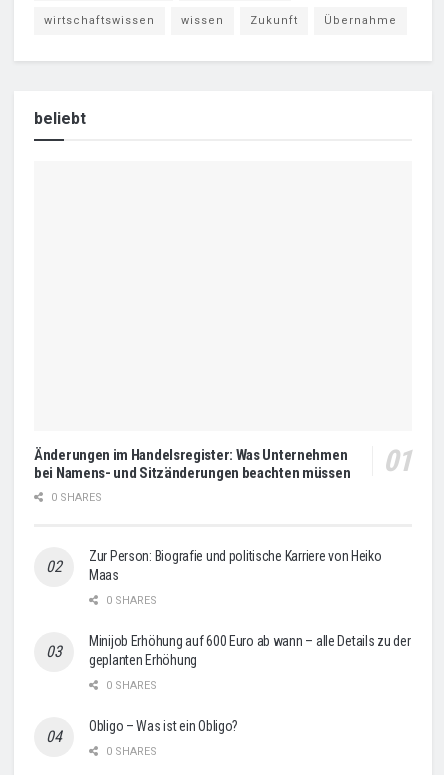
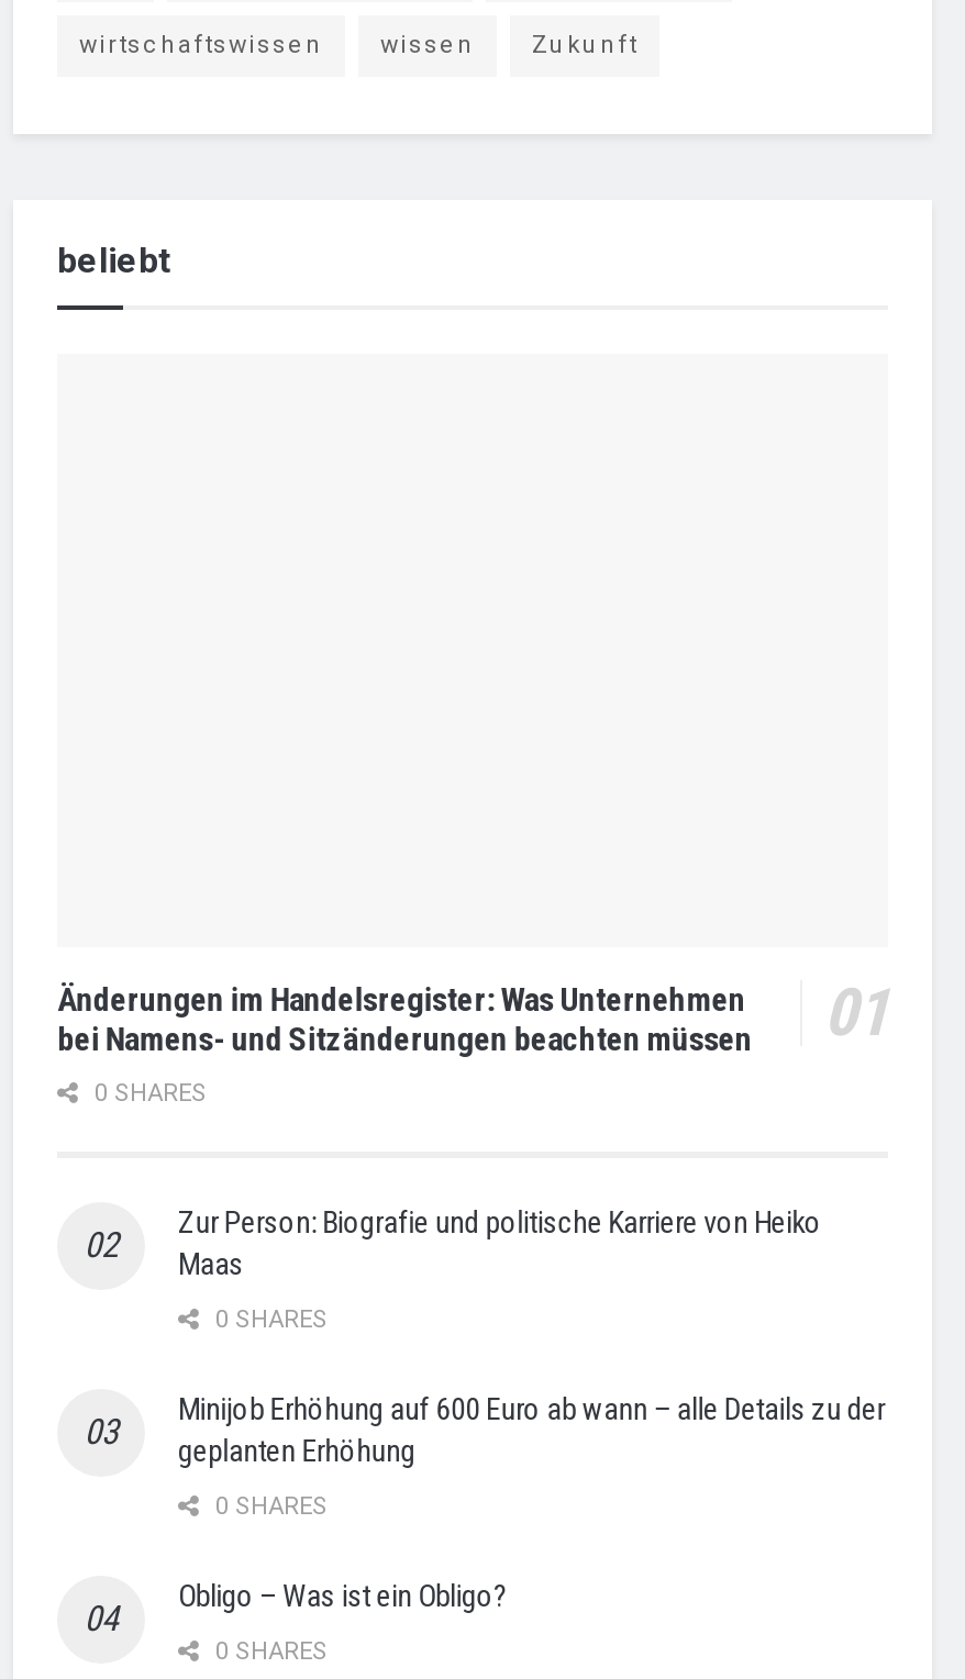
[324,14,397,27] Übernahme -> none

